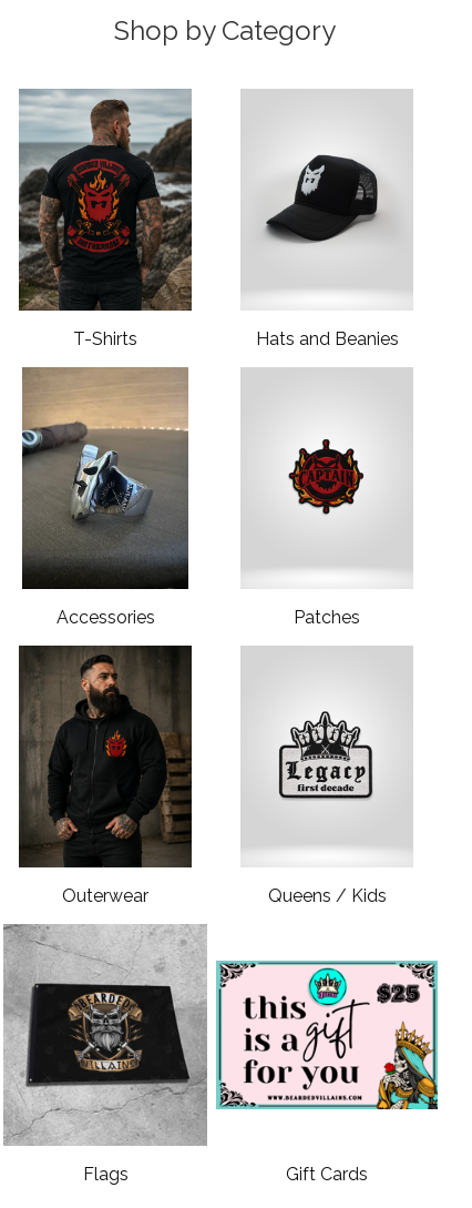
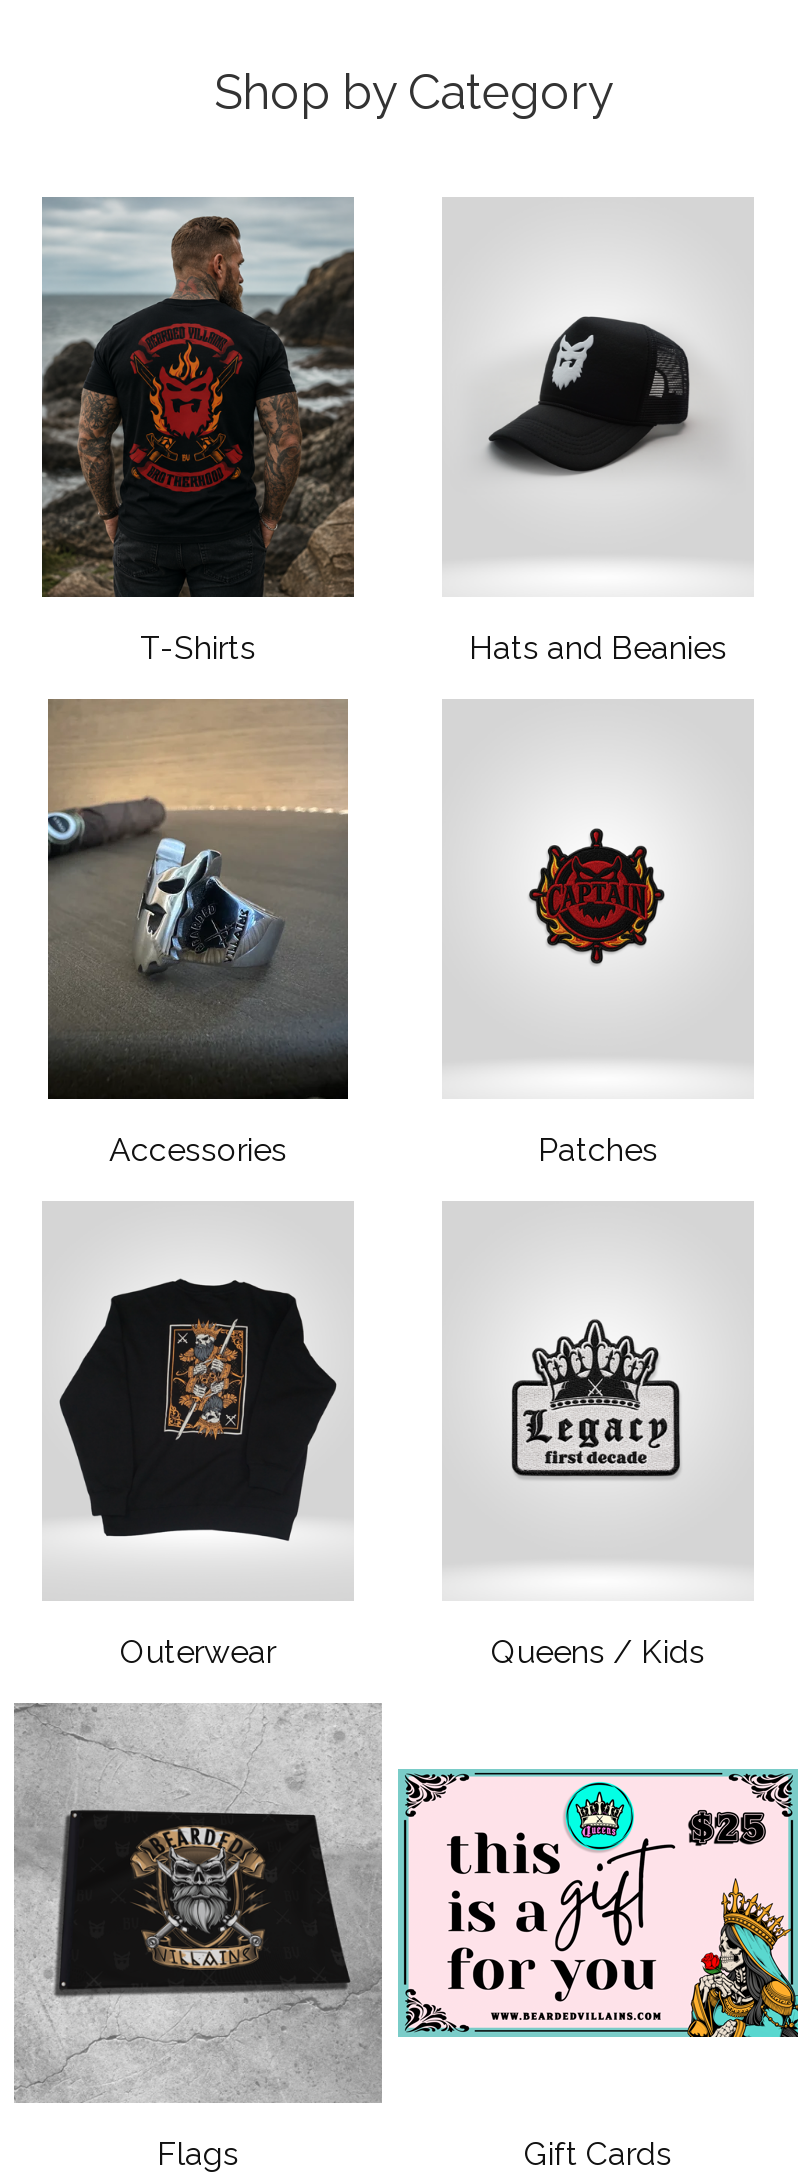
[18,644,193,869] [image] -> [42,1201,354,1601] [image]

